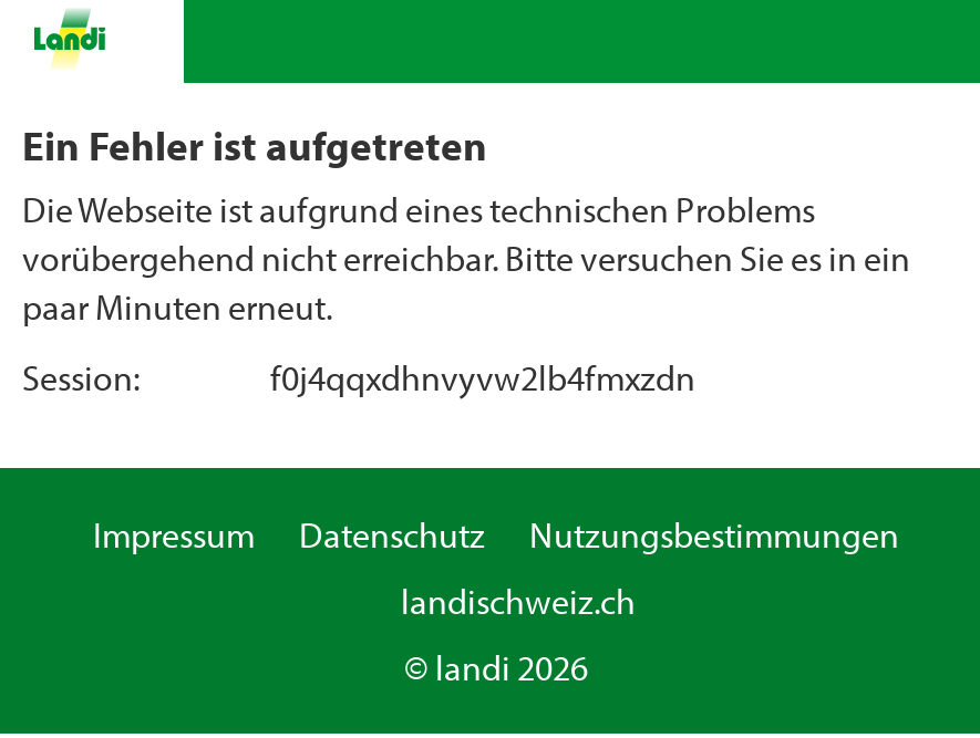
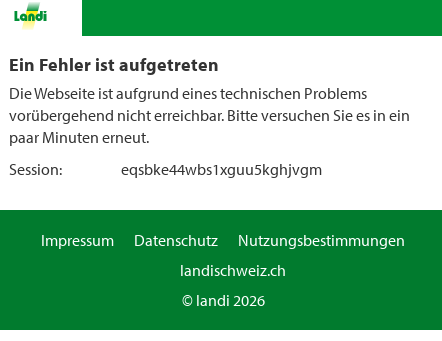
[270,355,695,399] f0j4qqxdhnvyvw2lb4fmxzdn -> [121,159,322,179] eqsbke44wbs1xguu5kghjvgm

